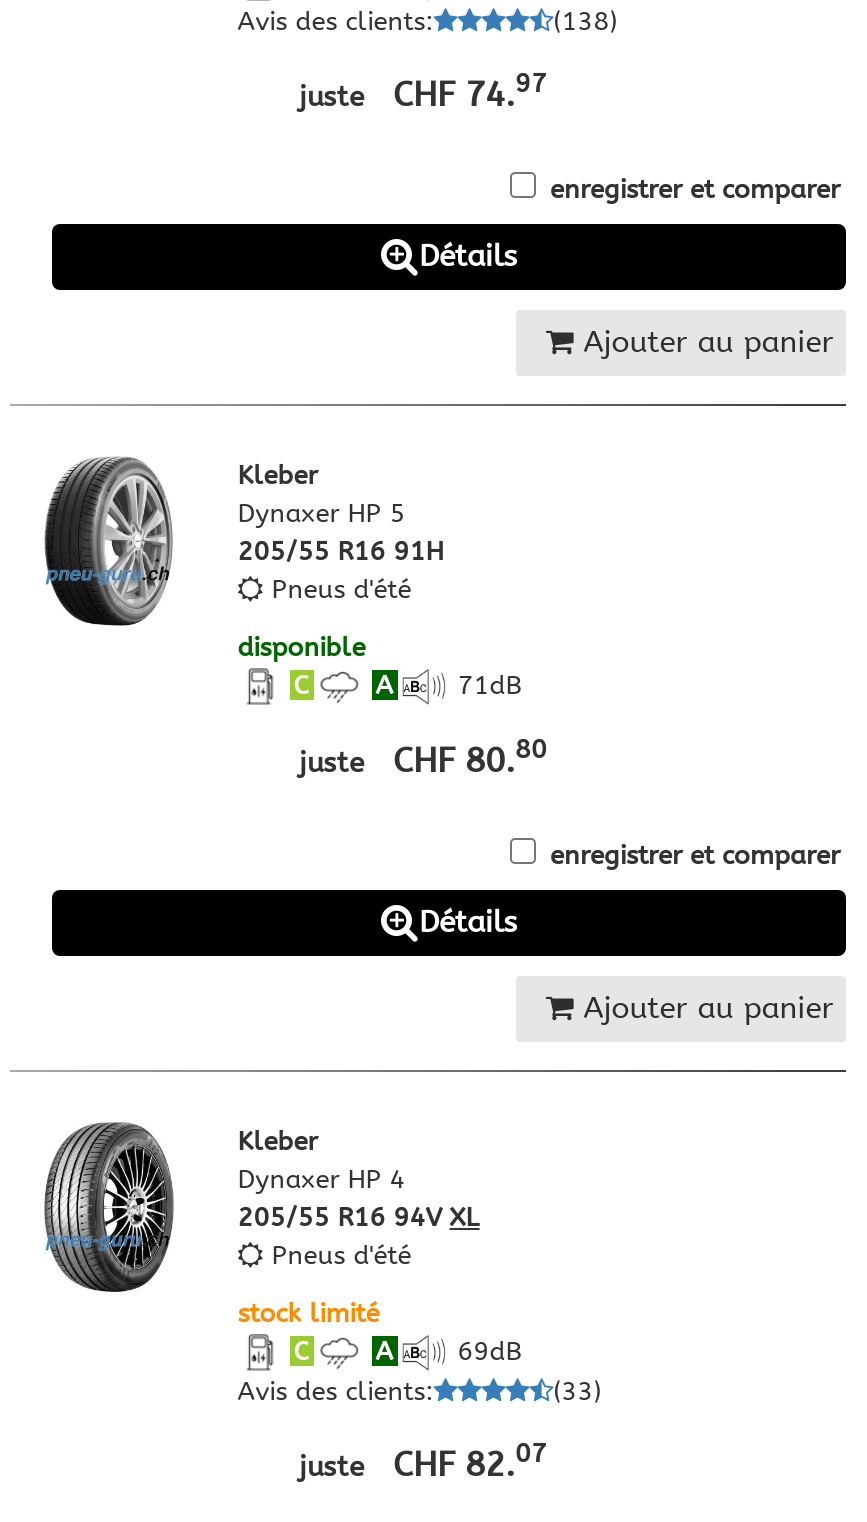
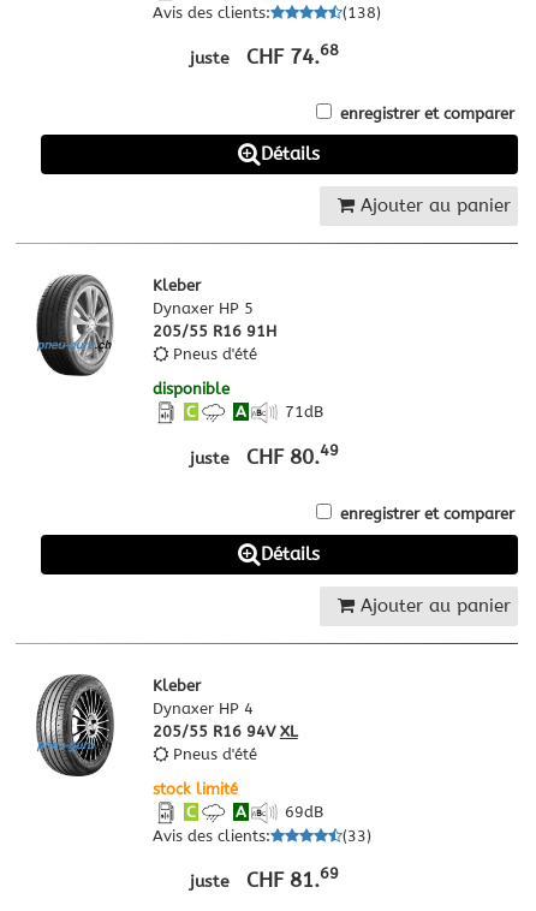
[299,69,547,114] juste CHF 74.97 -> [189,41,338,68] juste CHF 74.68
[299,735,547,780] juste CHF 80.80 -> [189,442,338,468] juste CHF 80.49
[299,1439,547,1484] juste CHF 82.07 -> [189,865,338,892] juste CHF 81.69

